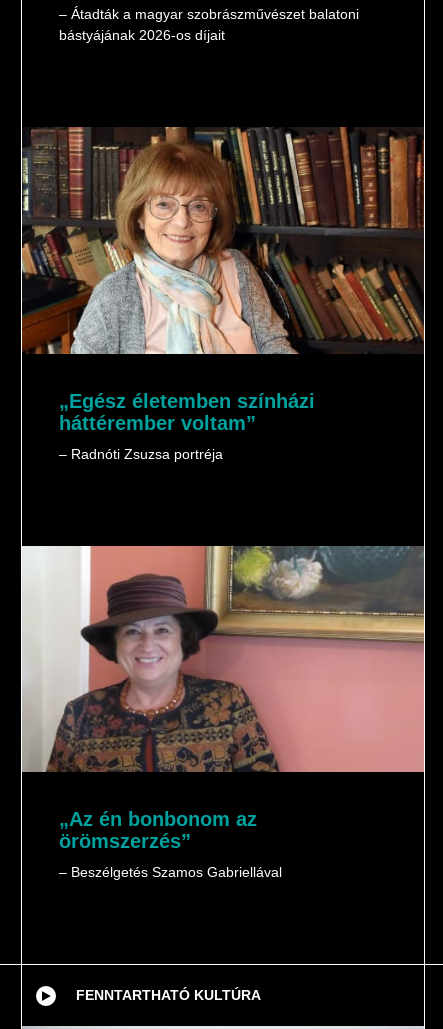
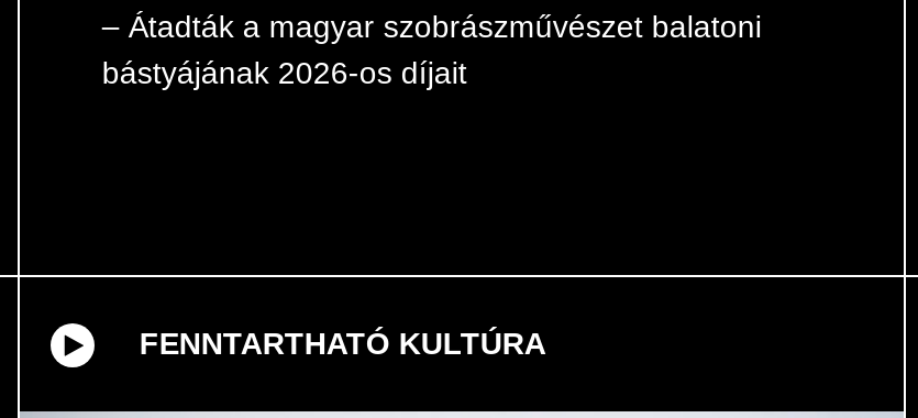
[21,126,425,462] [image] | „Egész életemben színházi | háttérember voltam” | – Radnóti Zsuzsa portréja -> none
[21,545,425,880] [image] | „Az én bonbonom az | örömszerzés” | – Beszélgetés Szamos Gabriellával -> none

